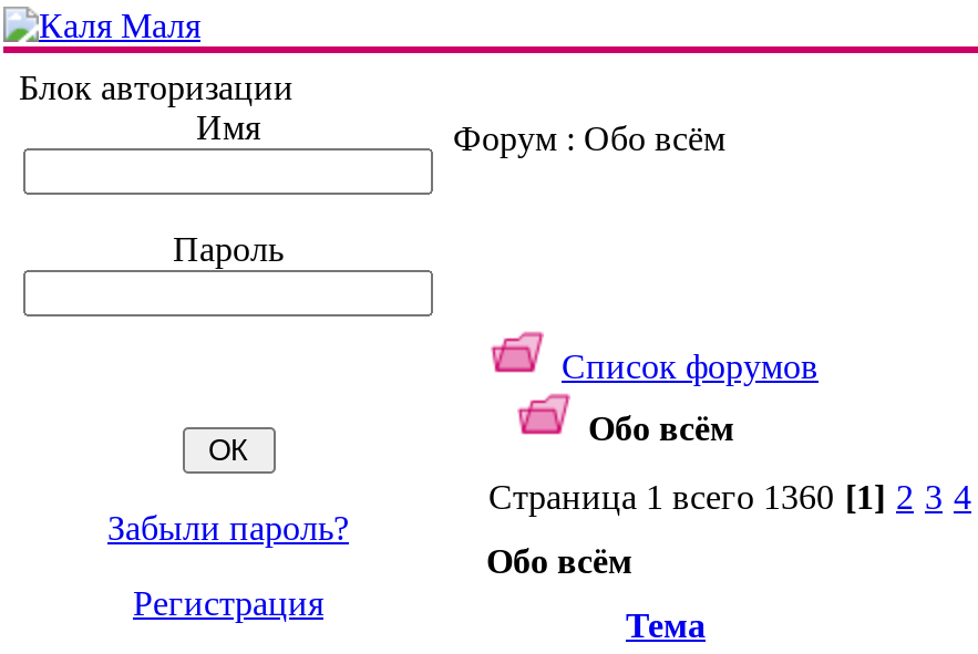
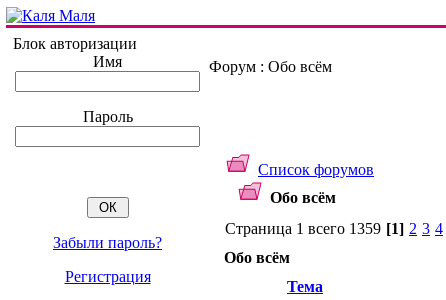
[488,478,971,516] Страница 1 всего 1360 [1] 2 3 4 -> [225,220,443,237] Страница 1 всего 1359 [1] 2 3 4

